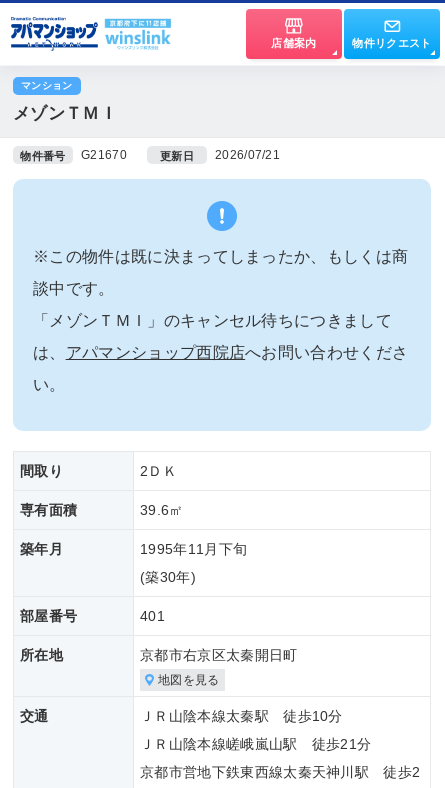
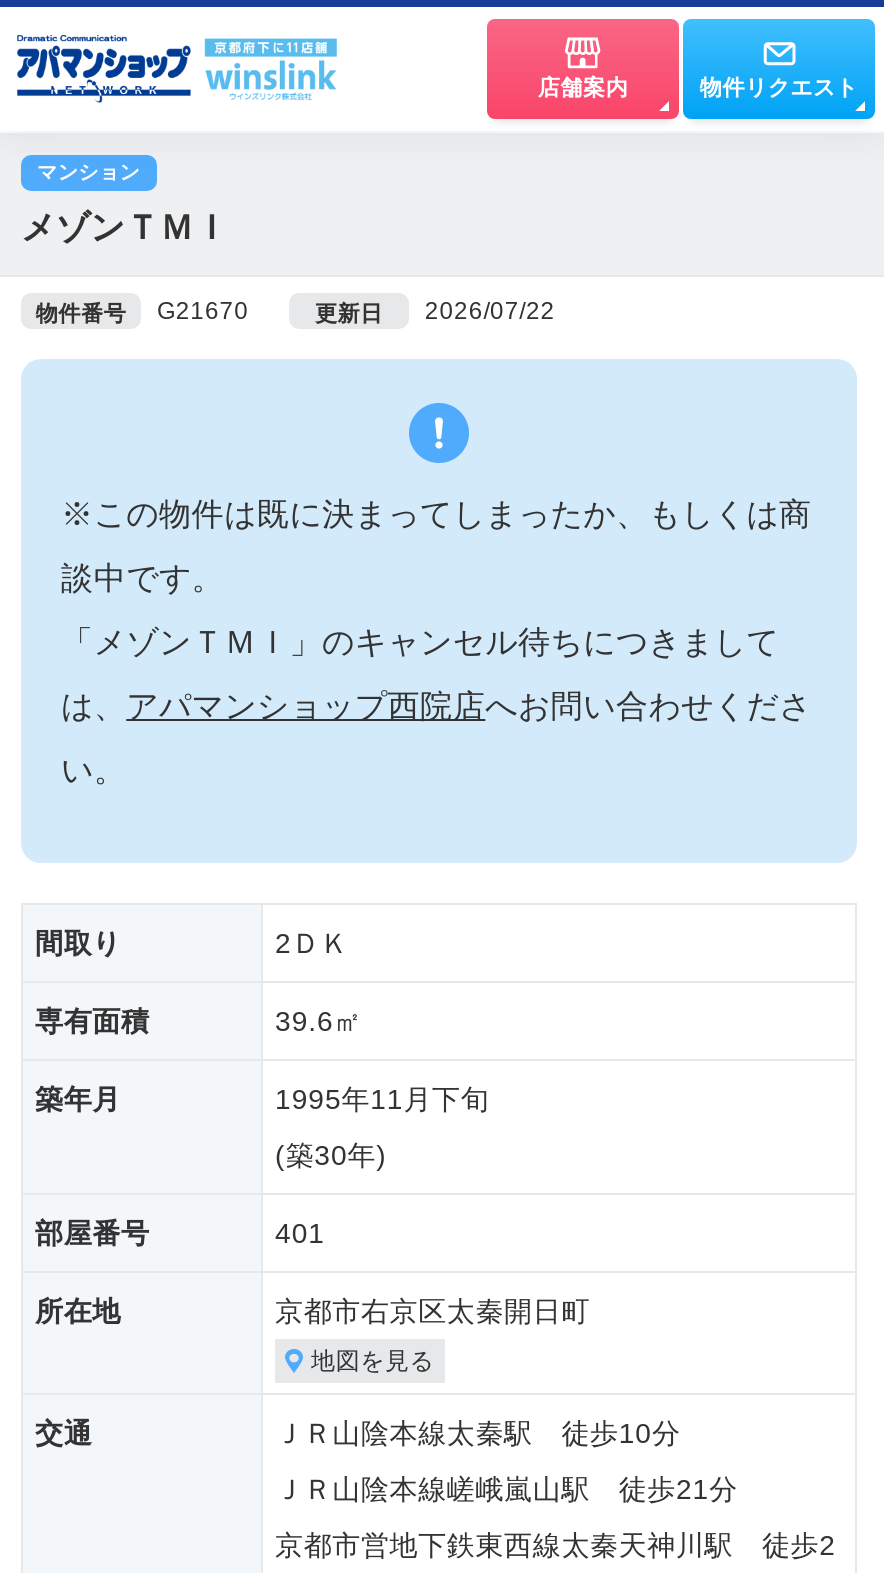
[160,148,280,162] 更新日 2026/07/21 -> [315,297,555,325] 更新日 2026/07/22

